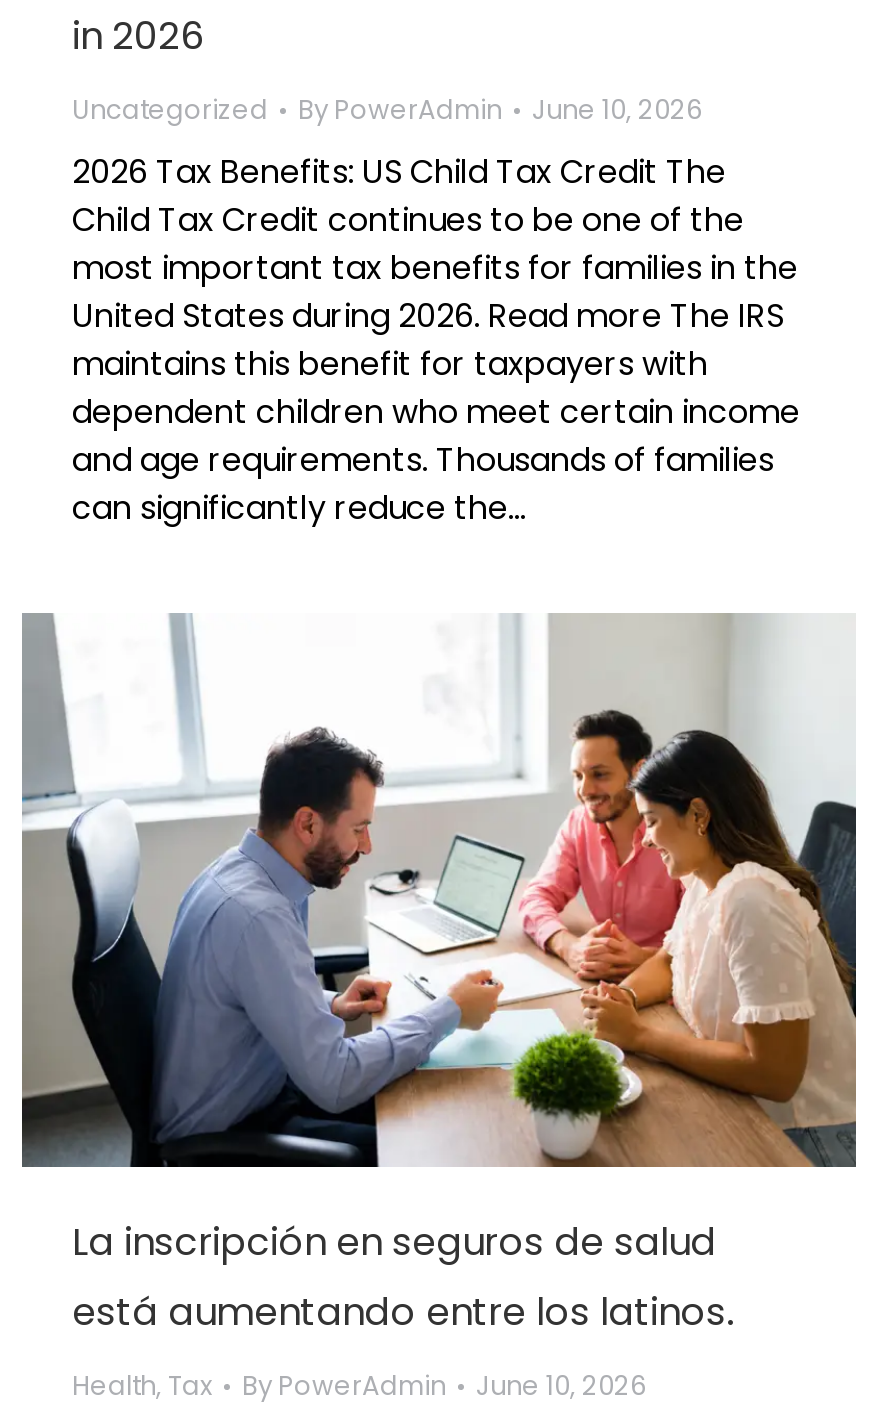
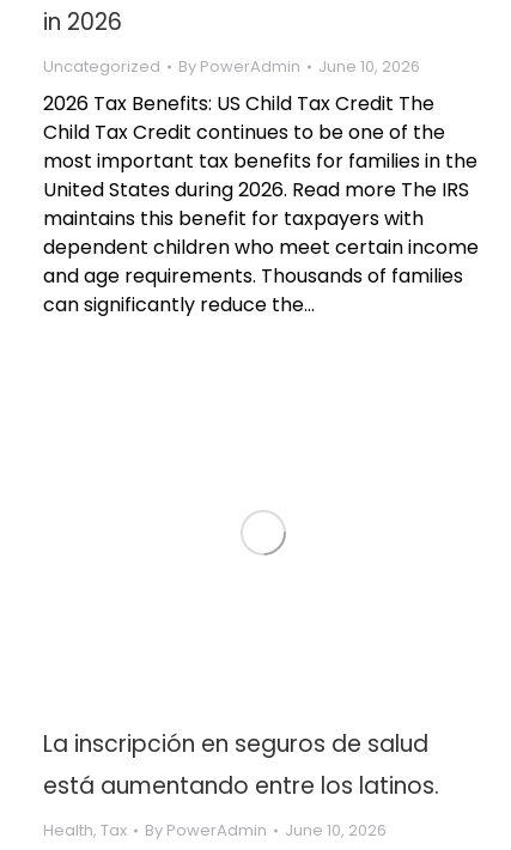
[20,611,858,1169] [image] -> none

